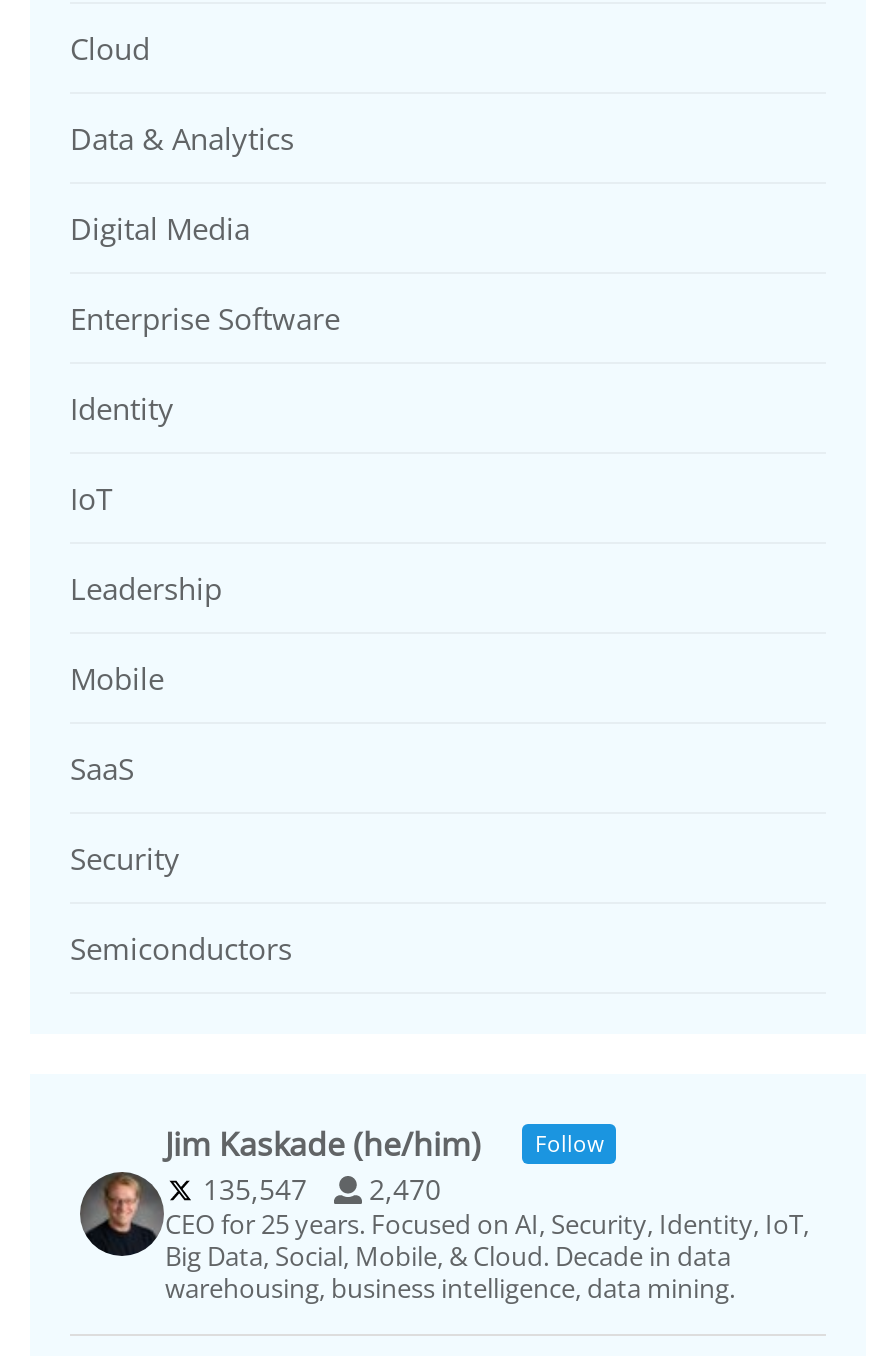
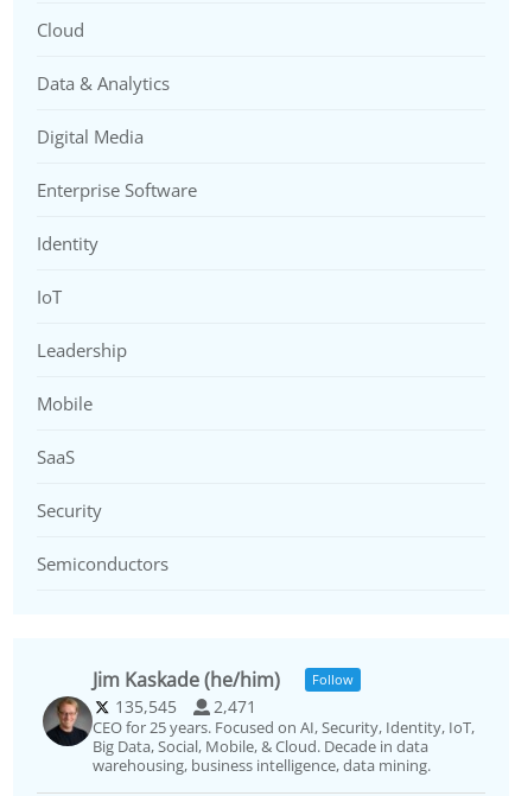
[203,1170,315,1208] 135,547 -> [116,695,182,718] 135,545
[369,1170,441,1208] 2,470 -> [214,695,257,718] 2,471

